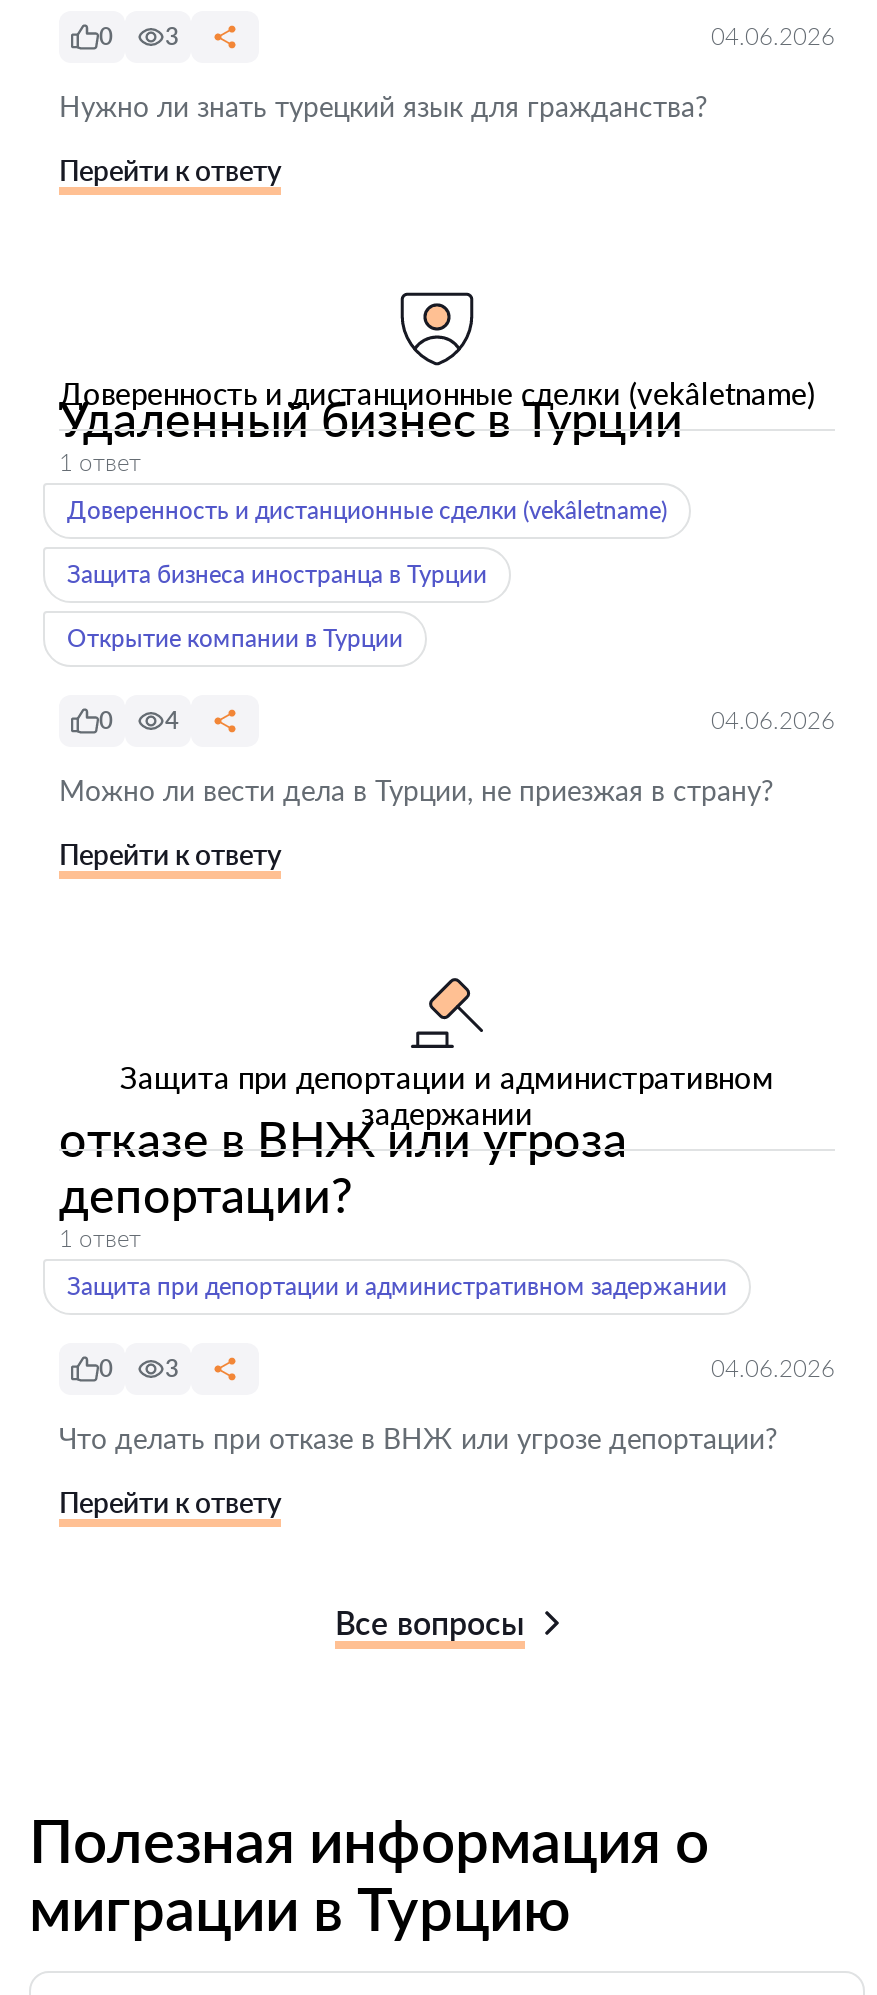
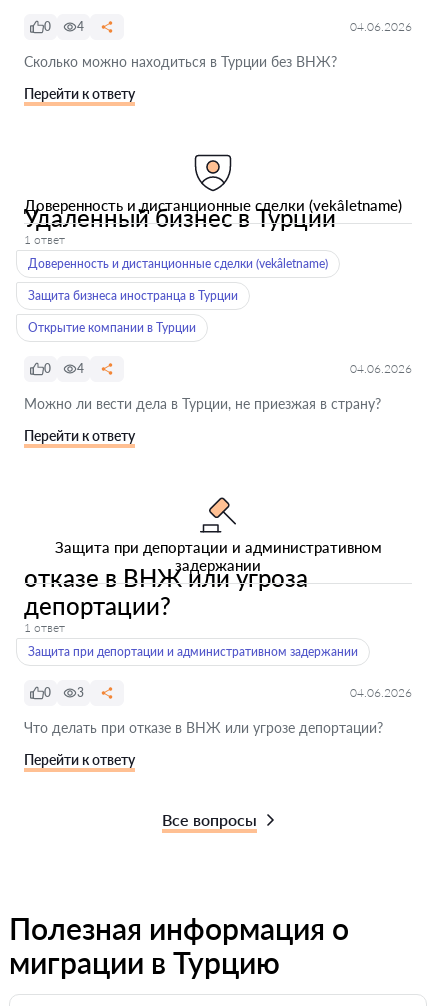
[99,21,179,51] 0 3 -> [44,19,84,34] 0 4
[59,89,707,123] Нужно ли знать турецкий язык для гражданства? -> [24,53,337,70] Сколько можно находиться в Турции без ВНЖ?

